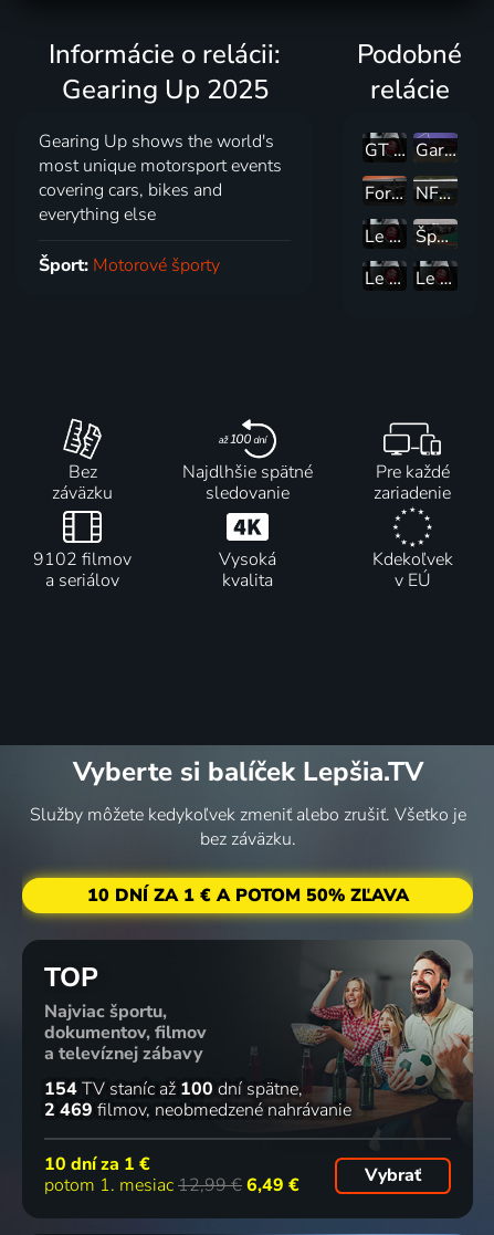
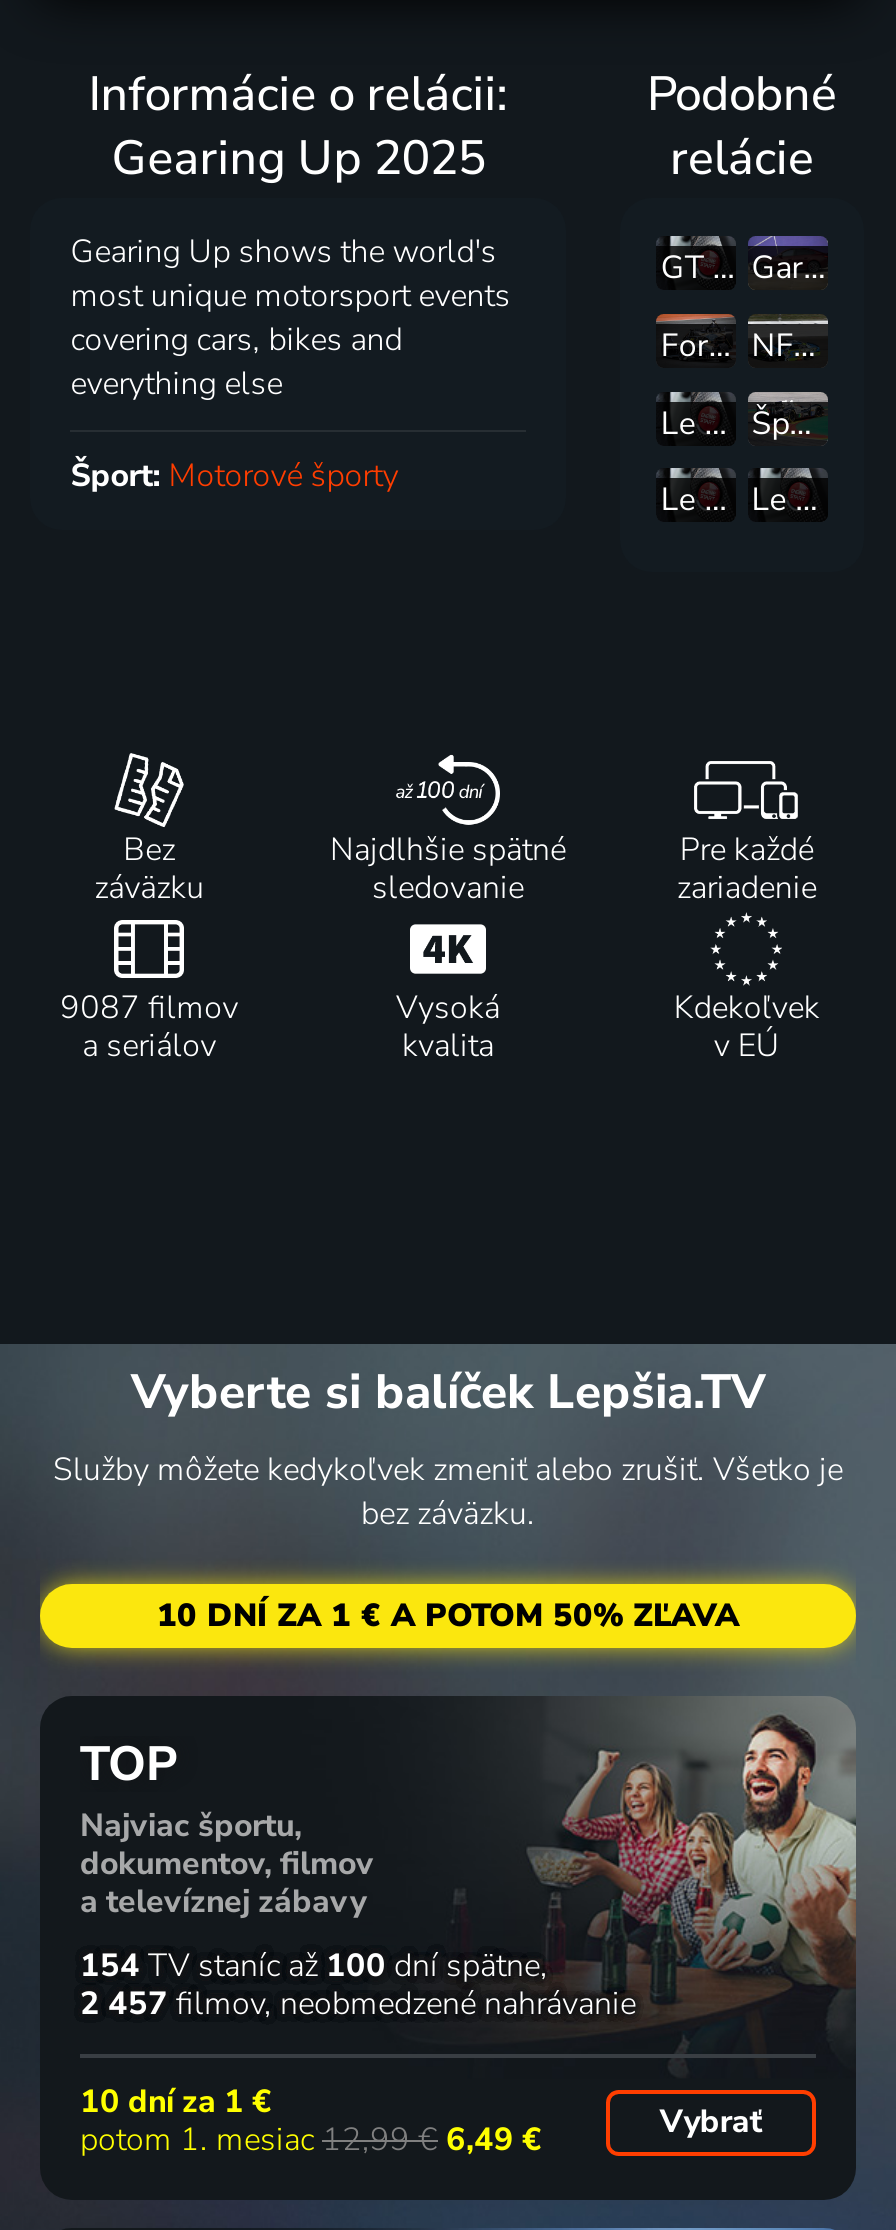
[33,548,132,572] 9102 filmov -> [60,986,238,1030] 9087 filmov
[44,1098,351,1122] 2 469 filmov neobmedzené nahrávanie -> [80,1982,636,2026] 2 457 filmov neobmedzené nahrávanie

